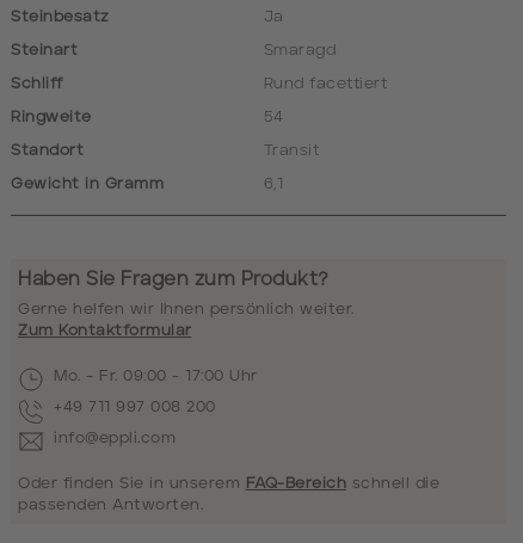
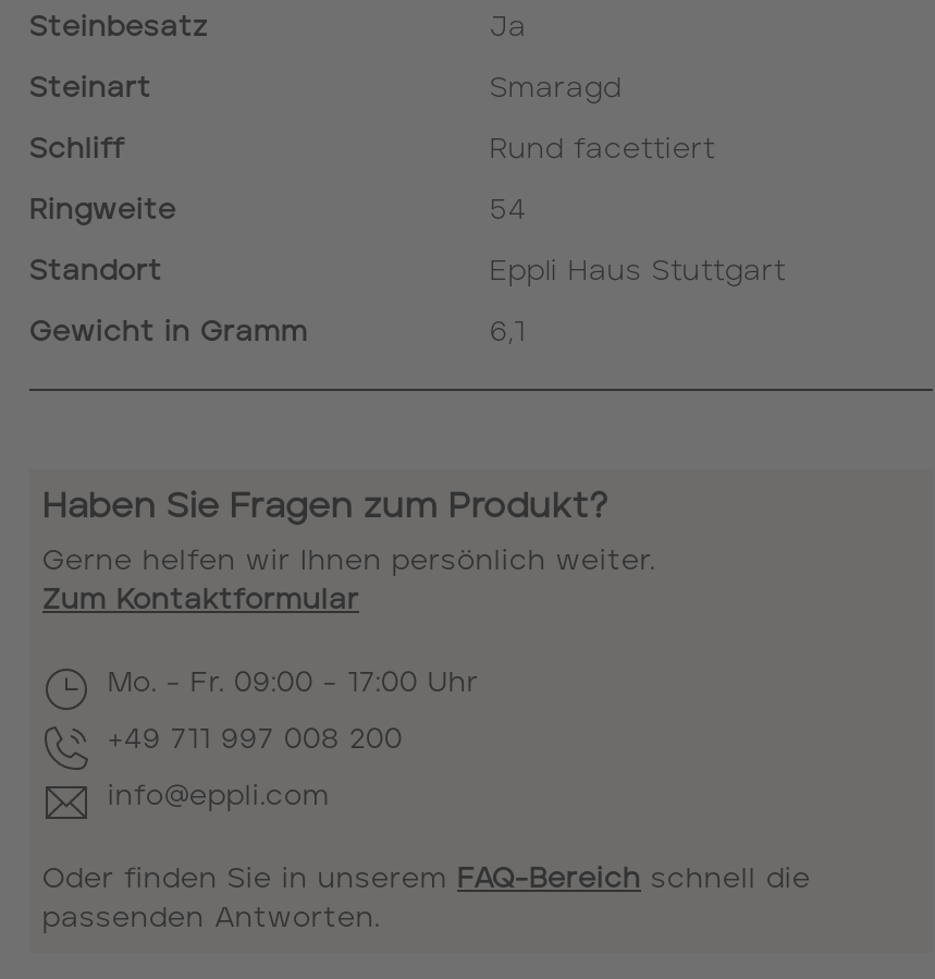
[263,143,319,159] Transit -> [490,258,786,286] Eppli Haus Stuttgart

